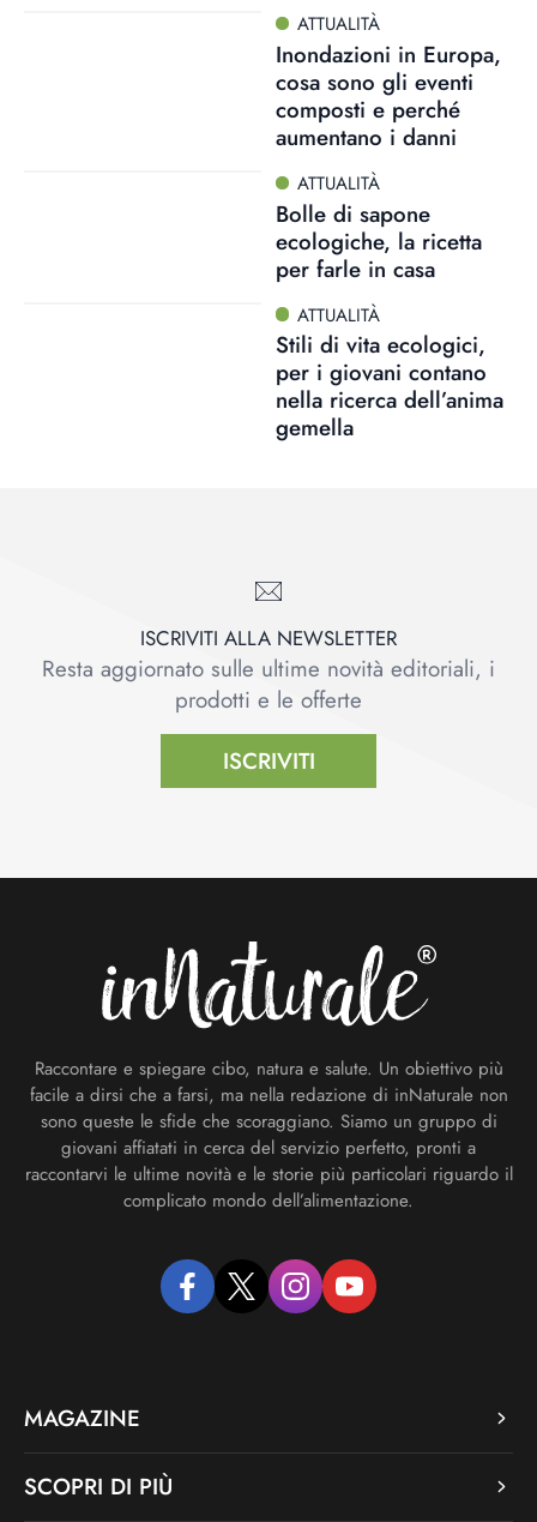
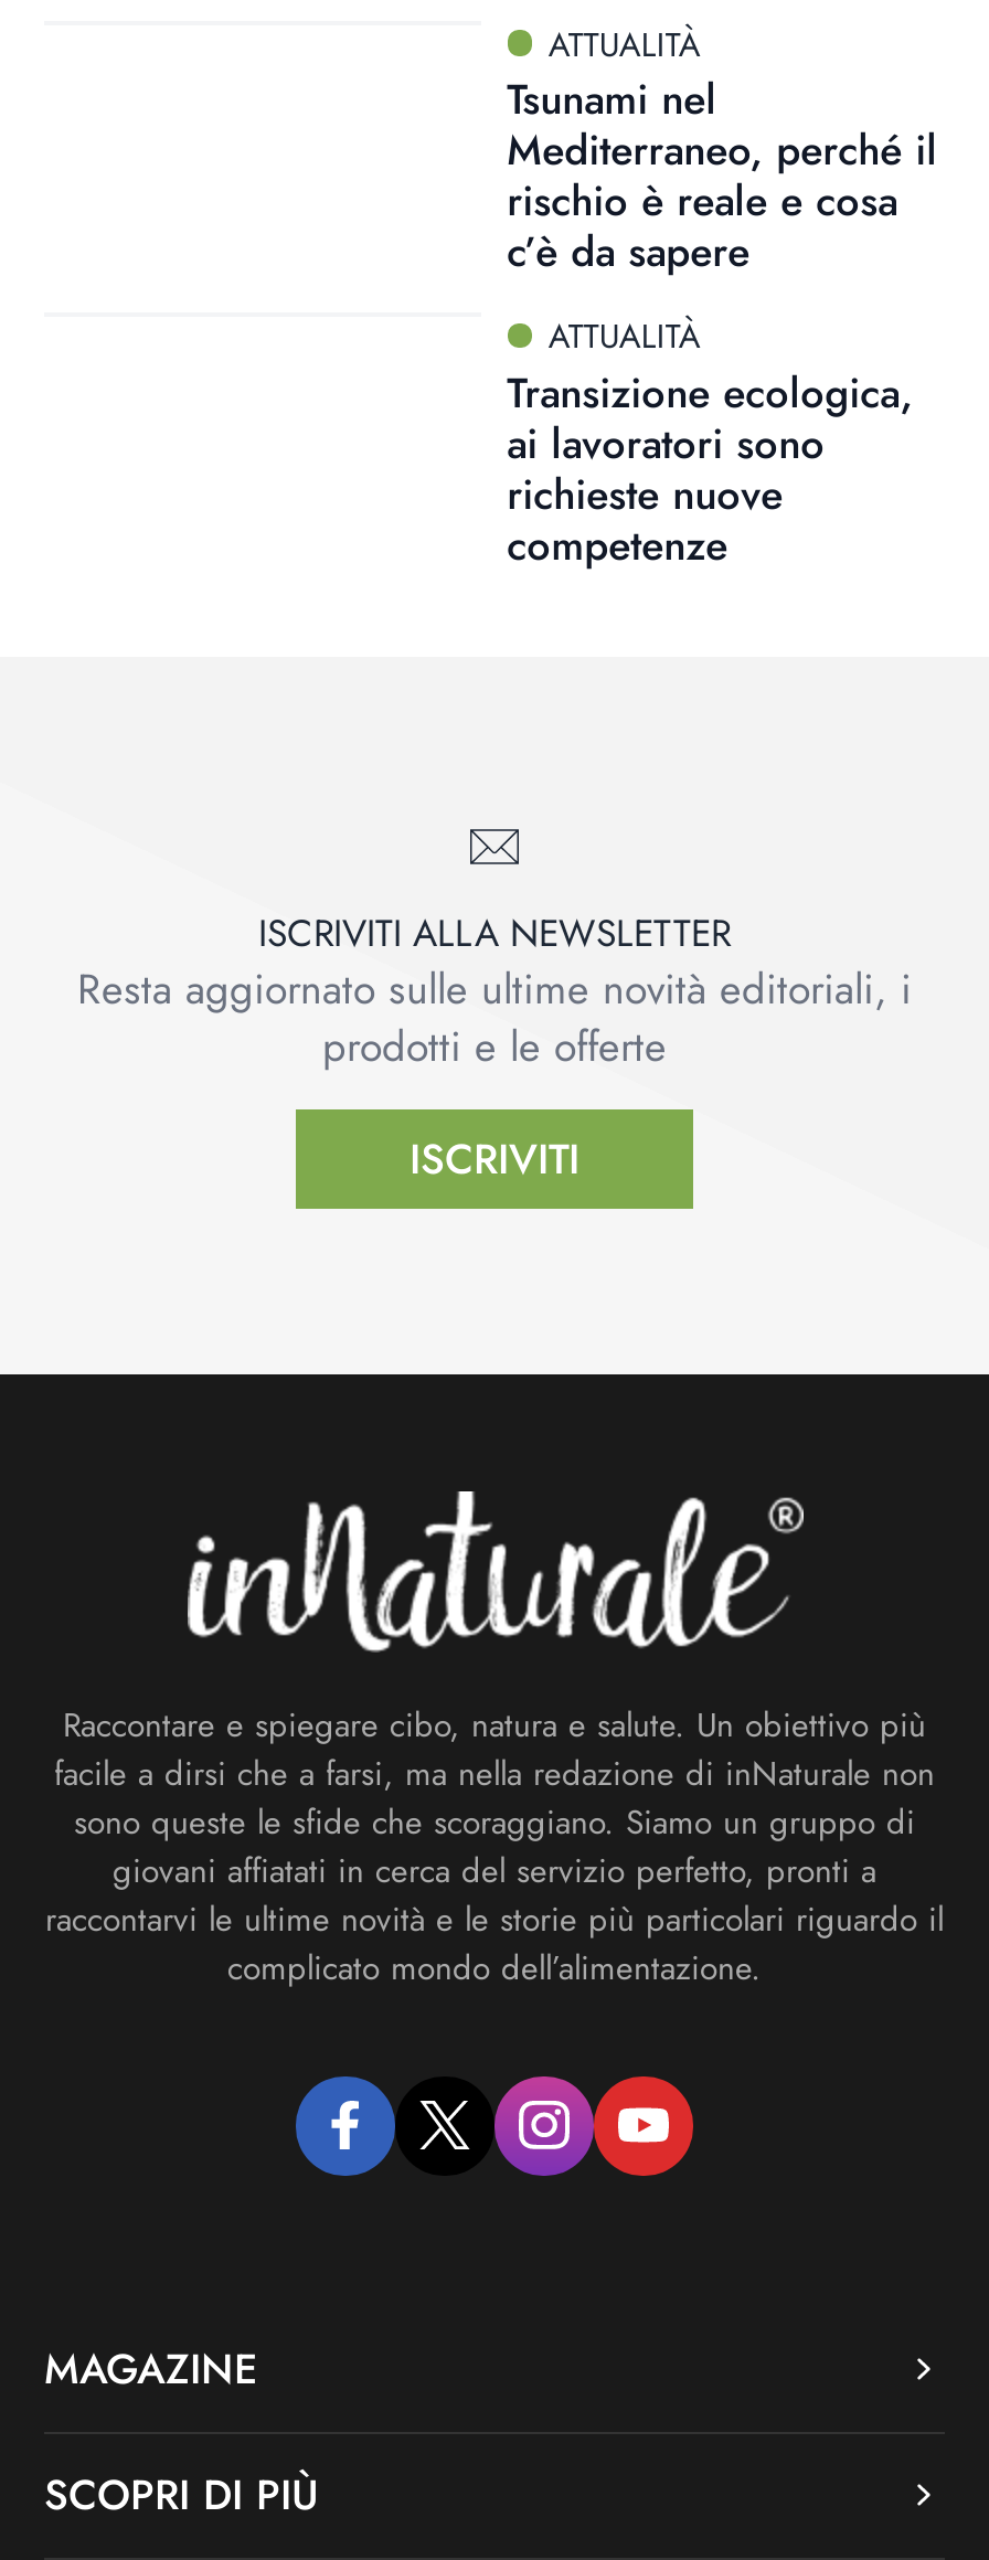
[275,38,501,153] Inondazioni in Europa, | cosa sono gli eventi | composti e perché | aumentano i danni -> [507,70,937,282] Tsunami nel | Mediterraneo, perché il | rischio è reale e cosa | c’è da sapere
[275,197,503,444] Bolle di sapone | ecologiche, la ricetta | per farle in casa | ATTUALITÀ | Stili di vita ecologici, | per i giovani contano | nella ricerca dell’anima | gemella -> [507,363,913,575] Transizione ecologica, | ai lavoratori sono | richieste nuove | competenze

